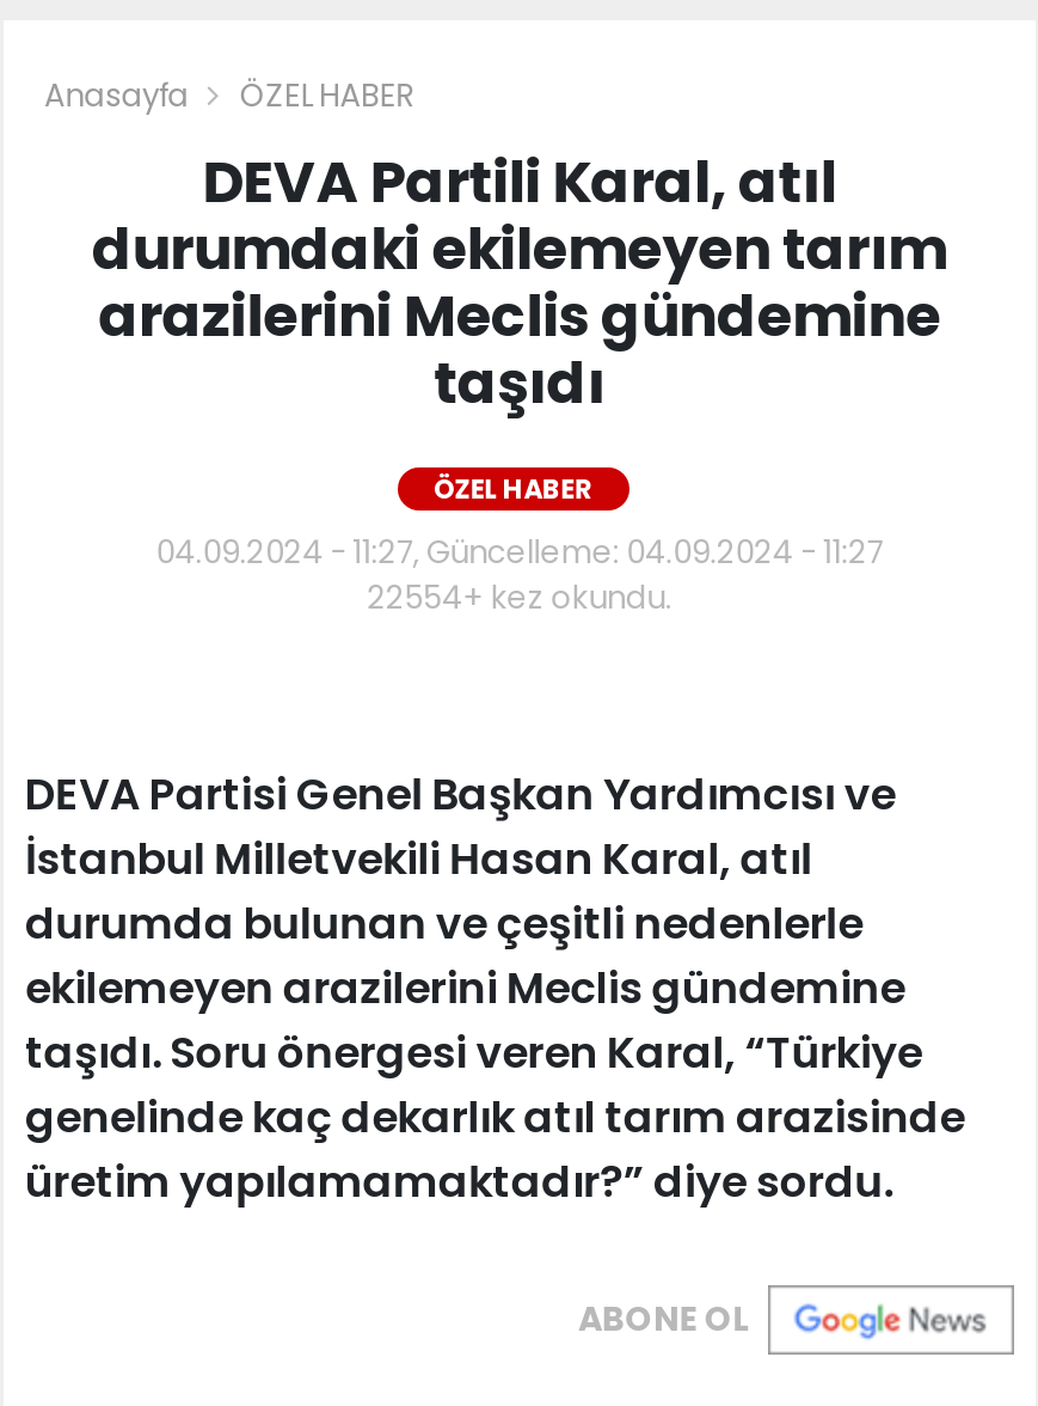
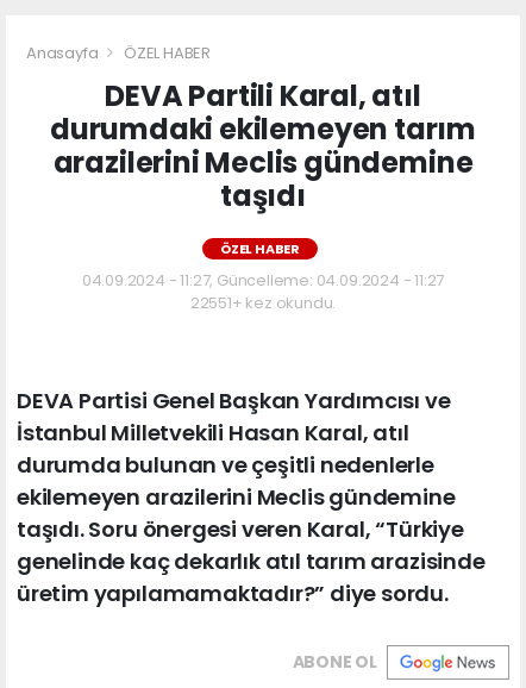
[367,575,672,620] 22554+ kez okundu. -> [190,291,336,314] 22551+ kez okundu.

